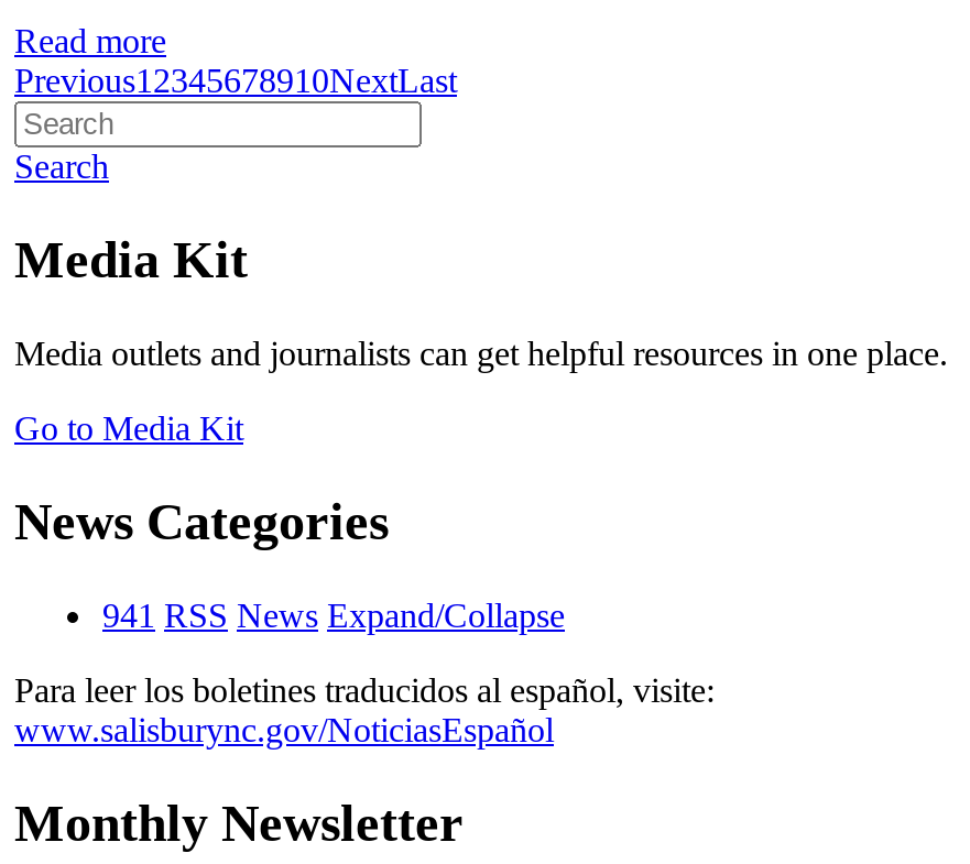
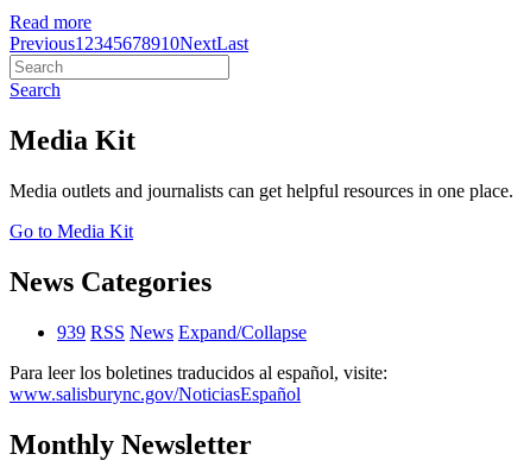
[102,596,565,633] 941 RSS News Expand/Collapse -> [57,322,307,342] 939 RSS News Expand/Collapse

